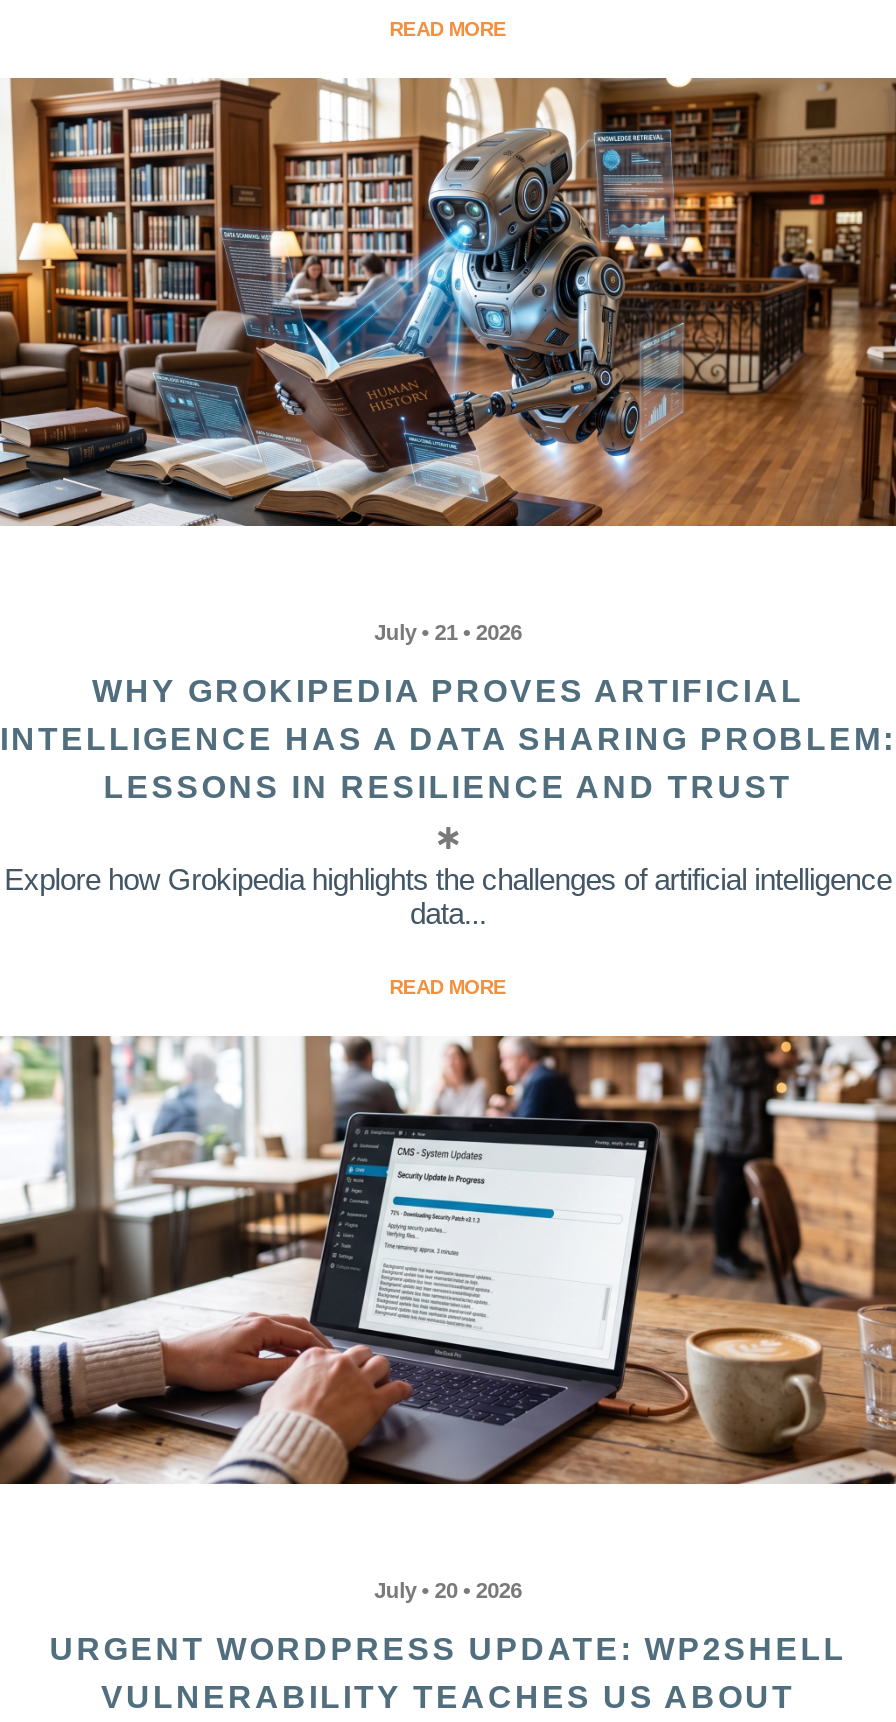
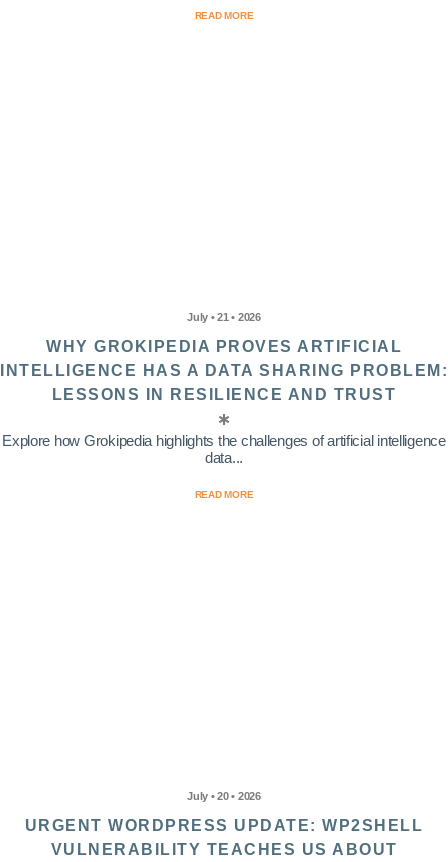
[6,76,890,528] [image] -> none
[6,1034,890,1486] [image] -> none

